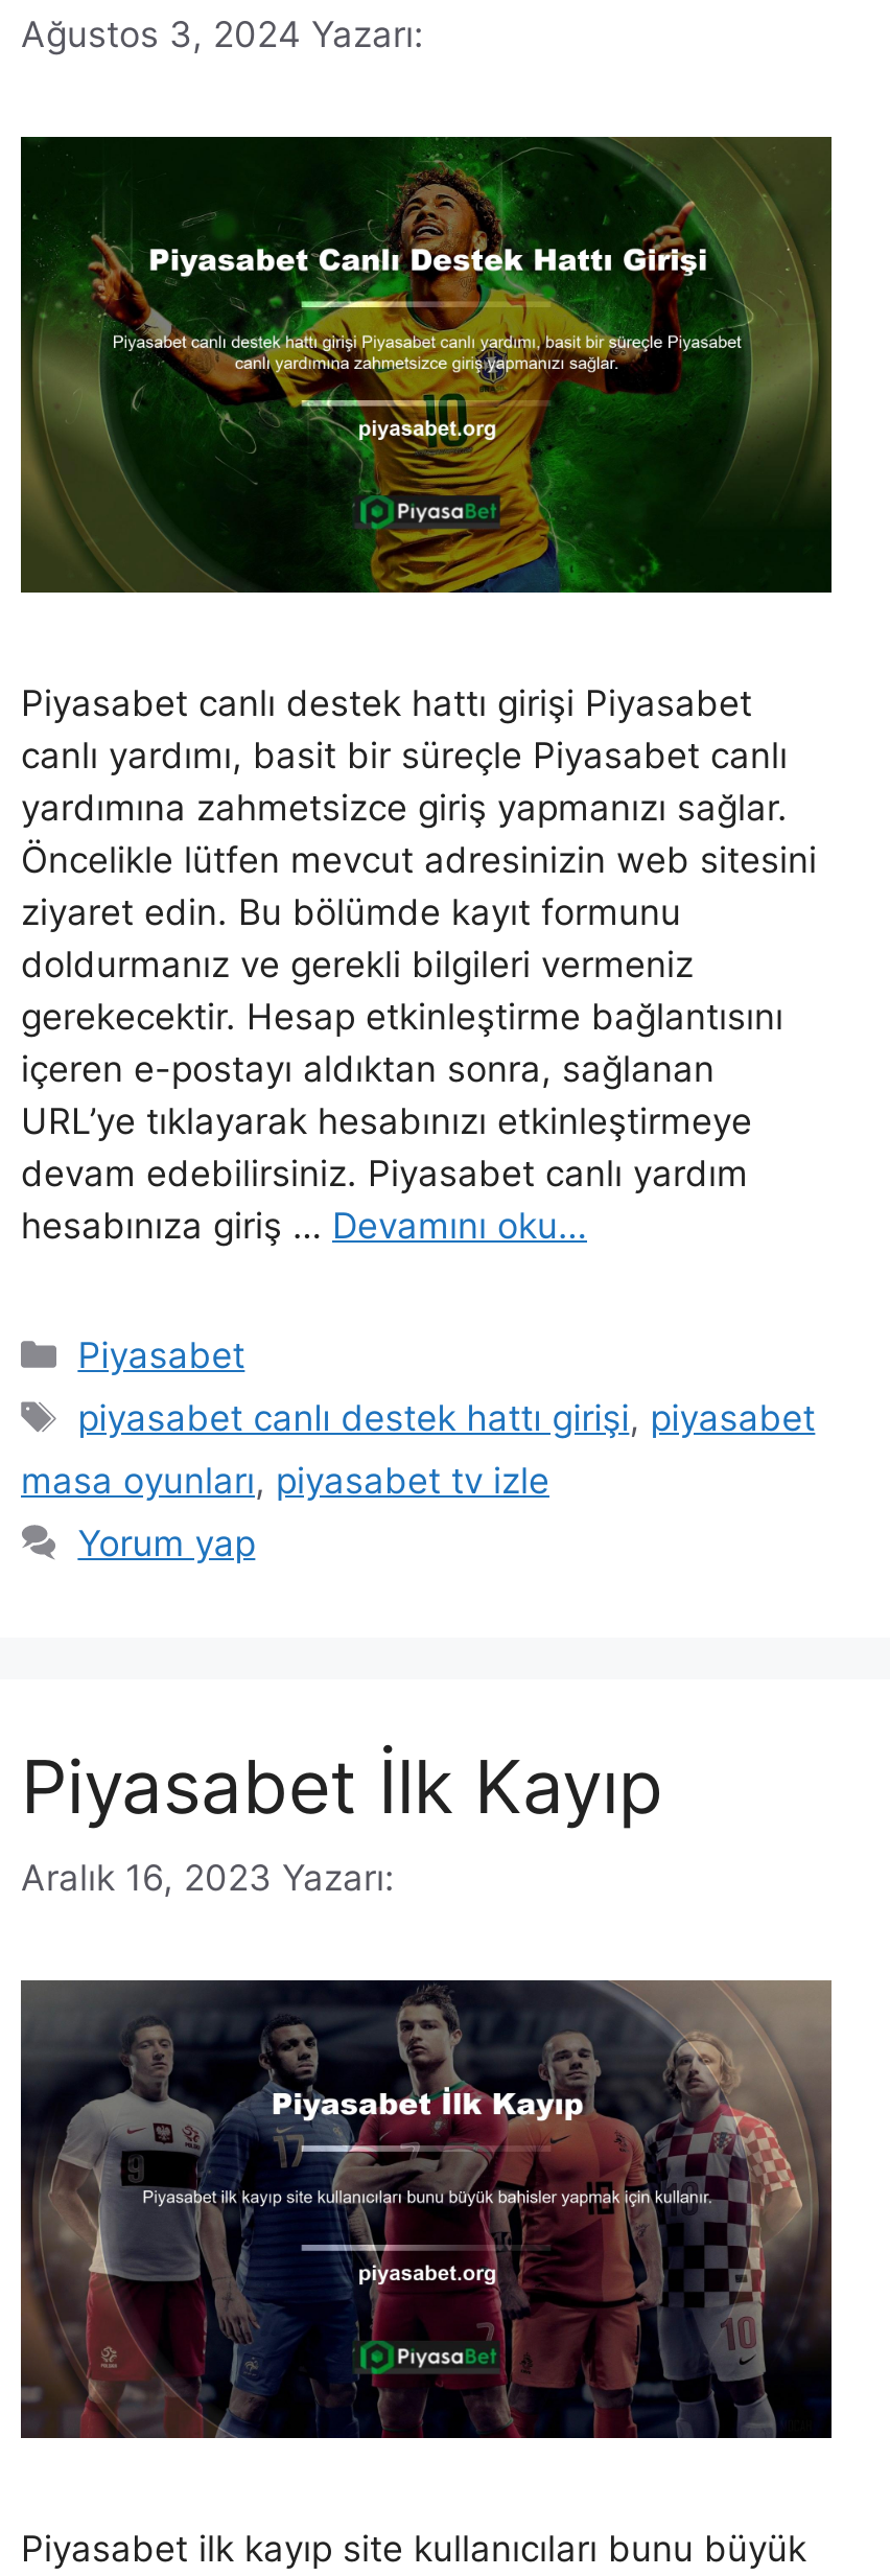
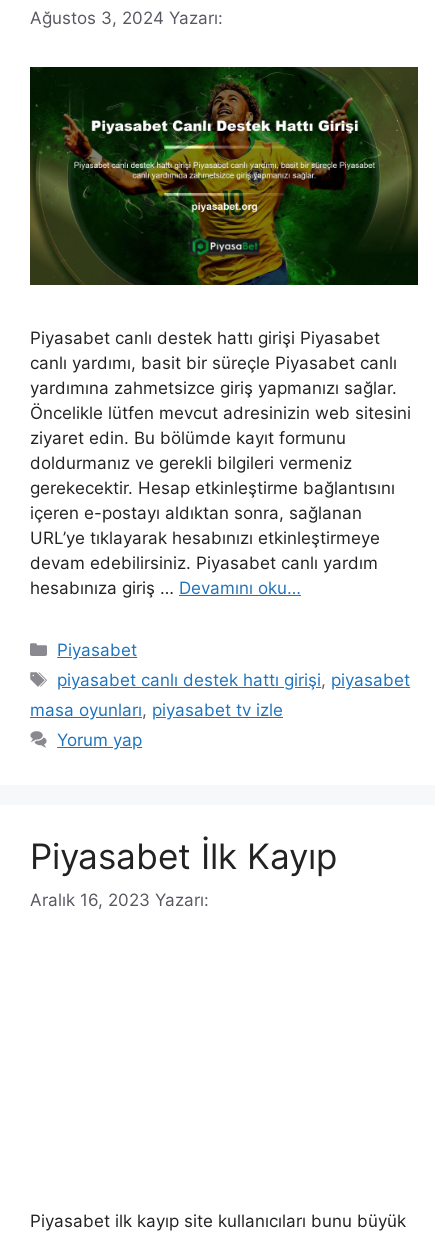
[19,1978,834,2440] [image] -> none

